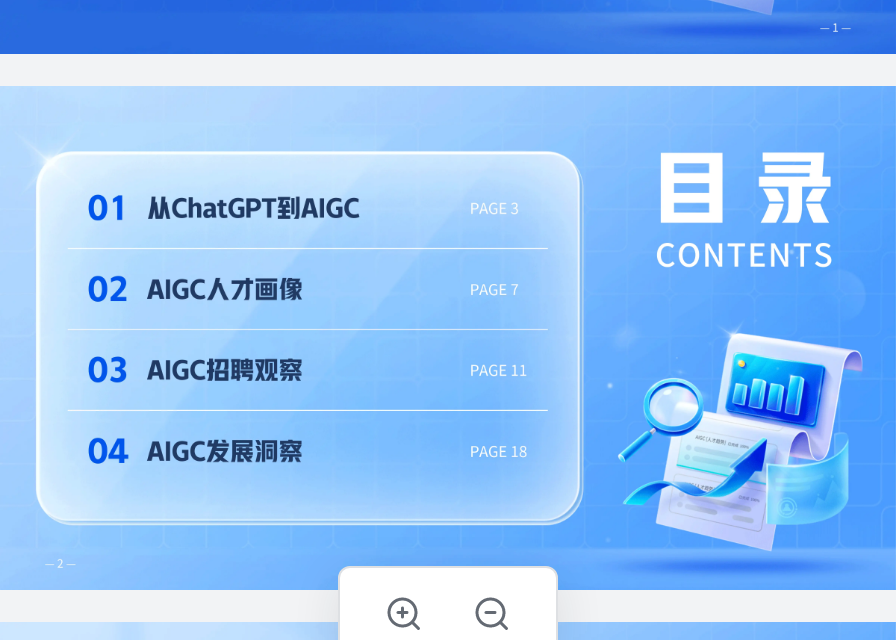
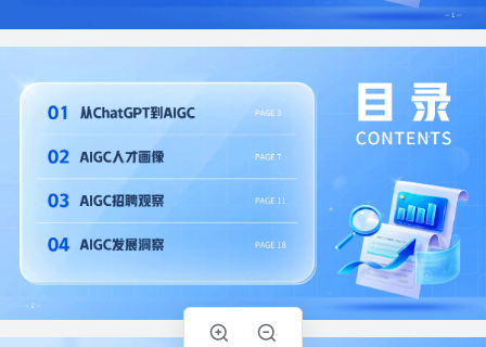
[665,144,830,240] 目 录 -> [361,78,450,130] ⽬ 录
[147,274,302,305] A G C 人才 画 像 -> [80,149,164,166] A G C ⼈才 画 像
[147,355,302,386] A G C 招 聘观察 -> [80,192,164,209] A G C招 聘观察

